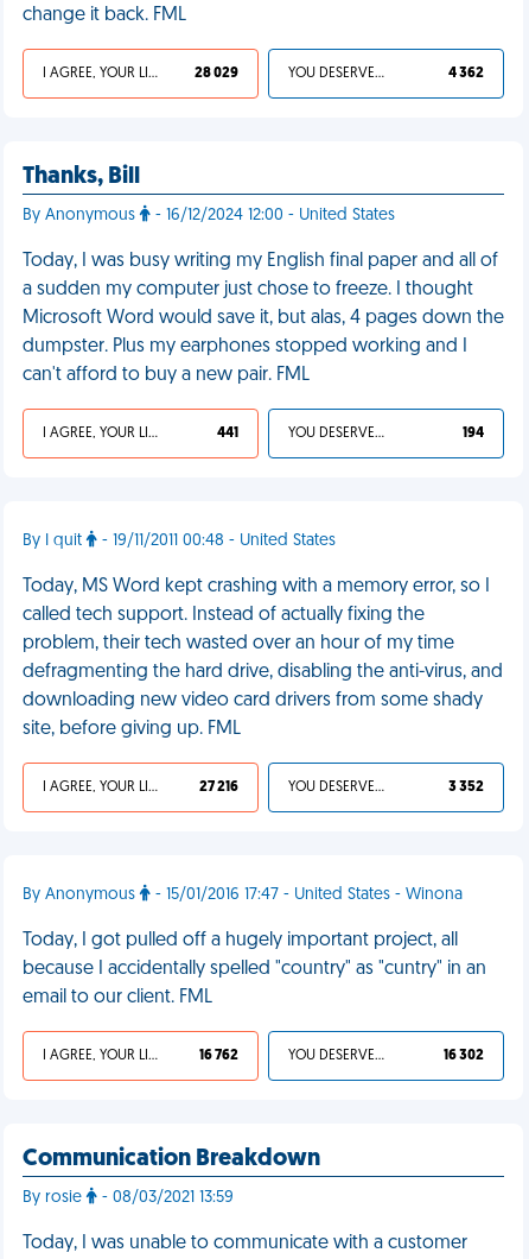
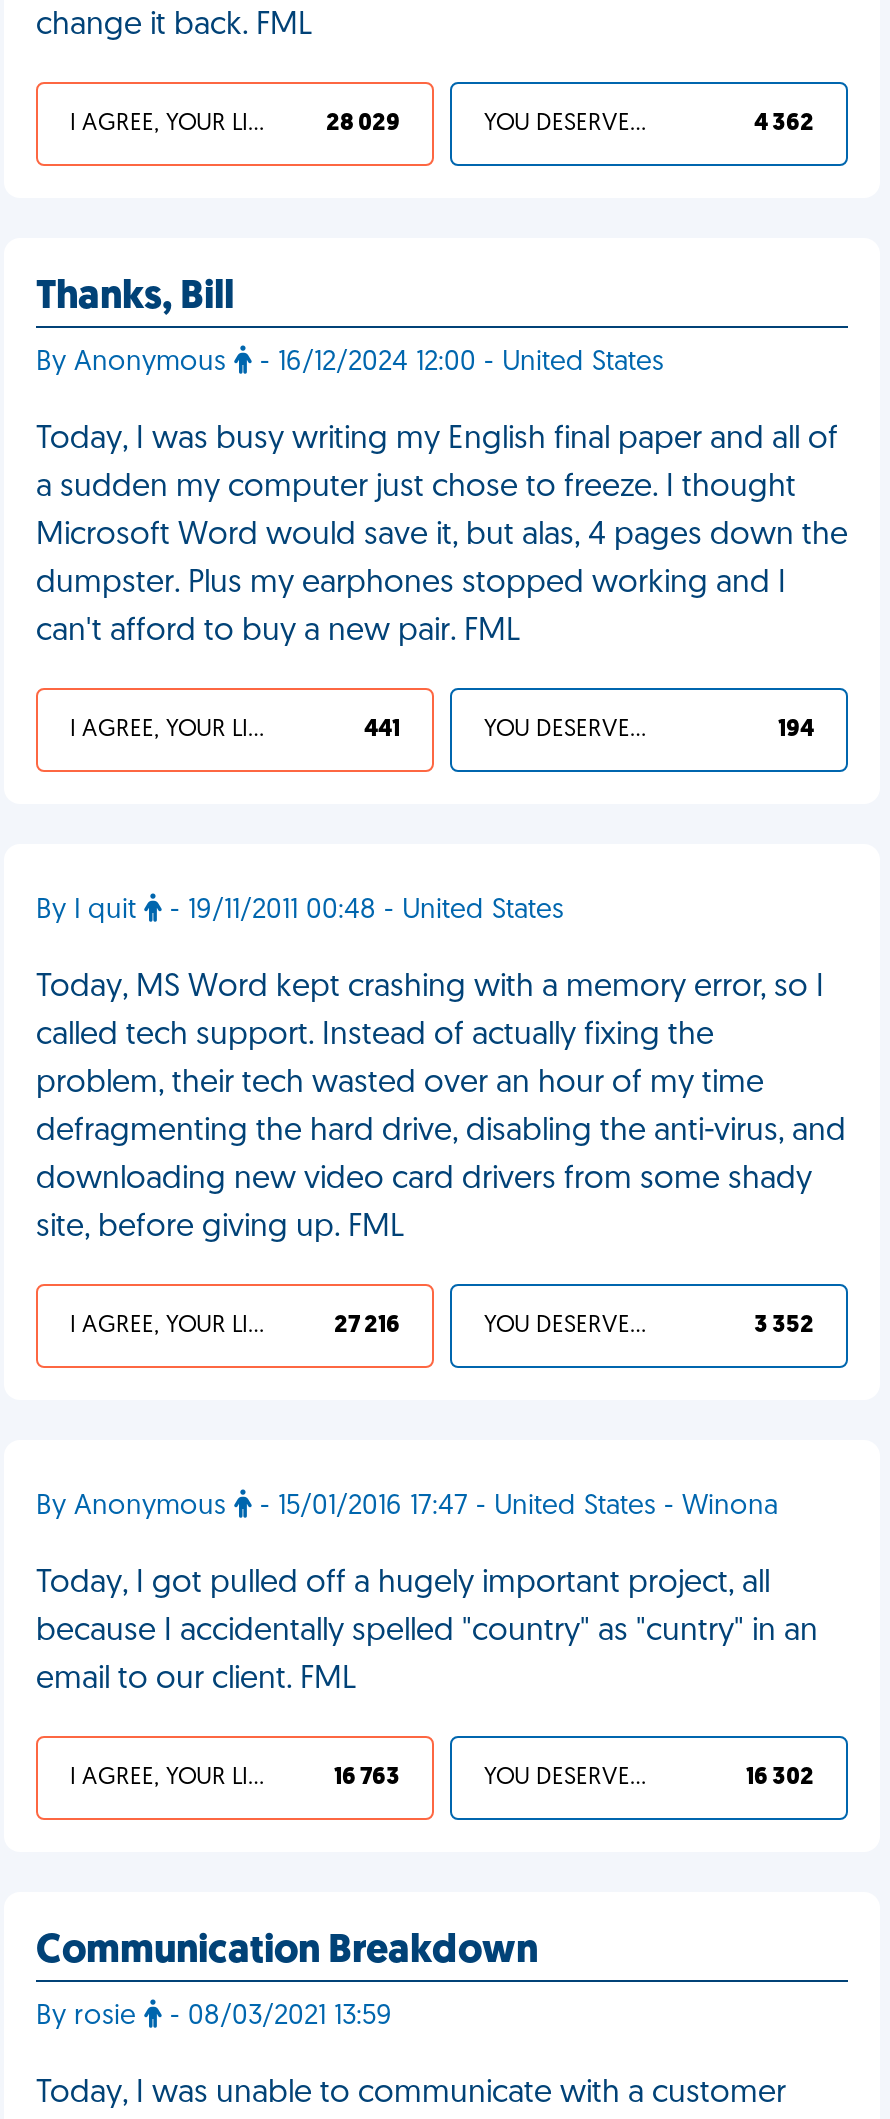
[199,1049,238,1063] 16 762 -> [334,1766,400,1790] 16 763

